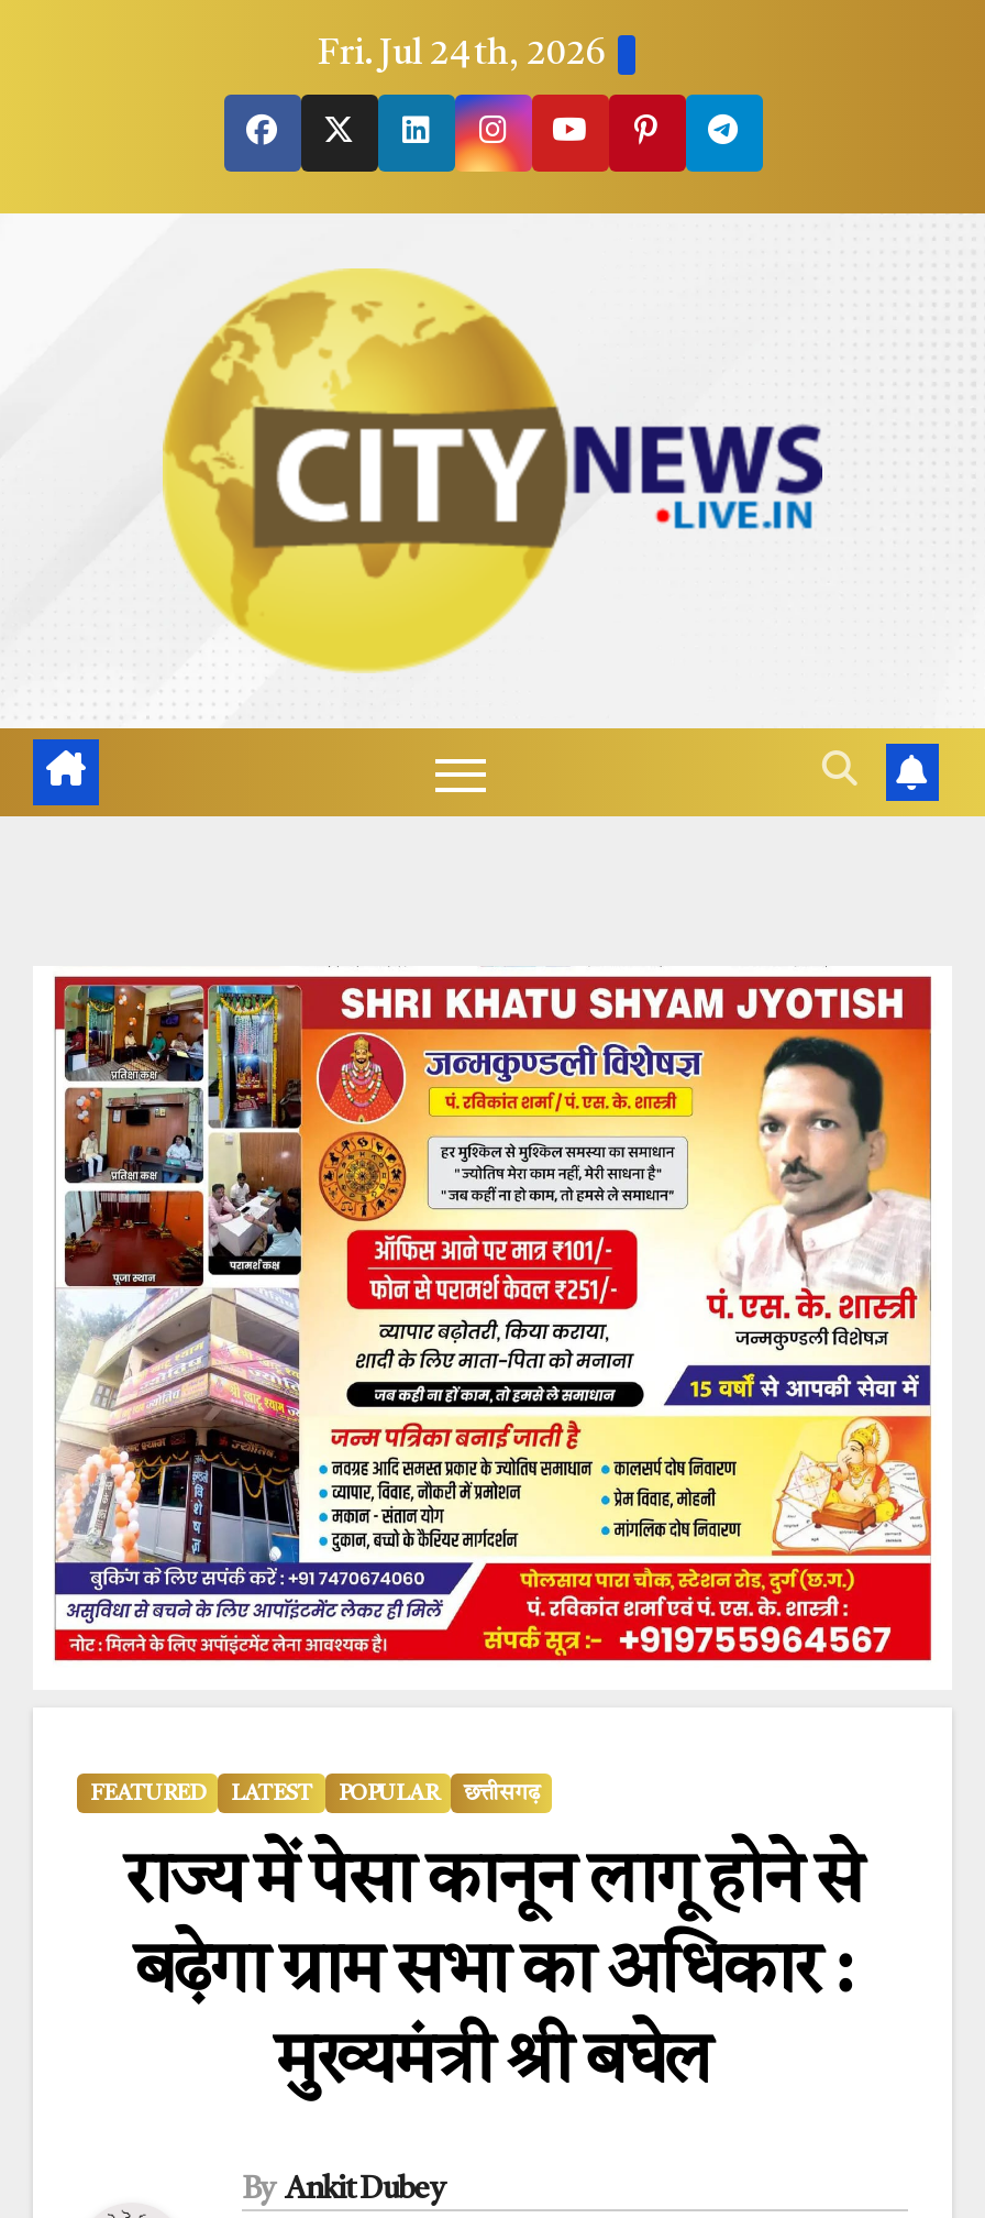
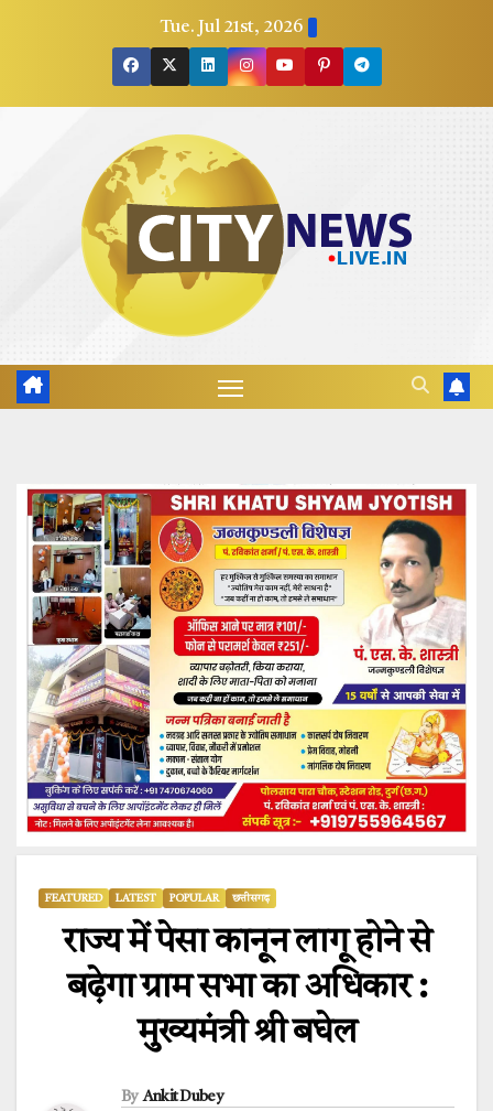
[318,37,606,73] Fri. Jul 24th, 2026 -> [160,19,303,36] Tue. Jul 21st, 2026

